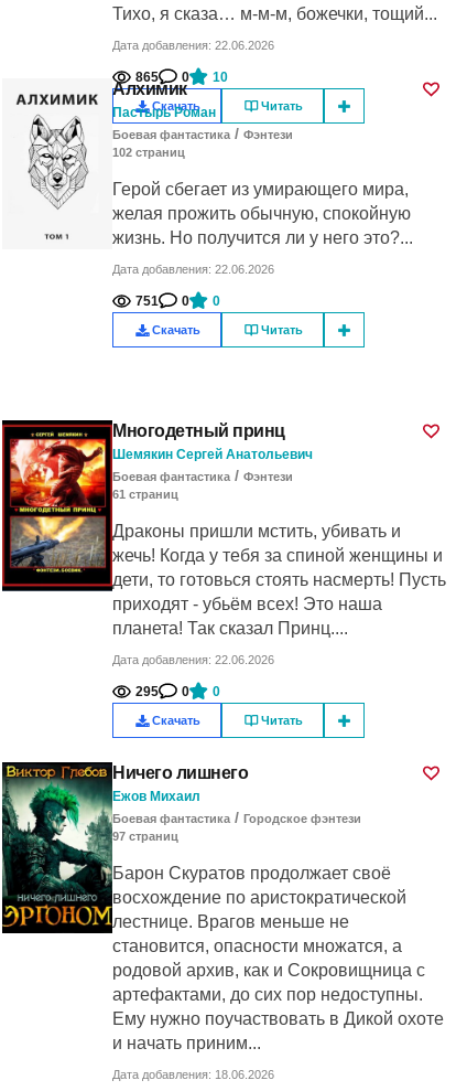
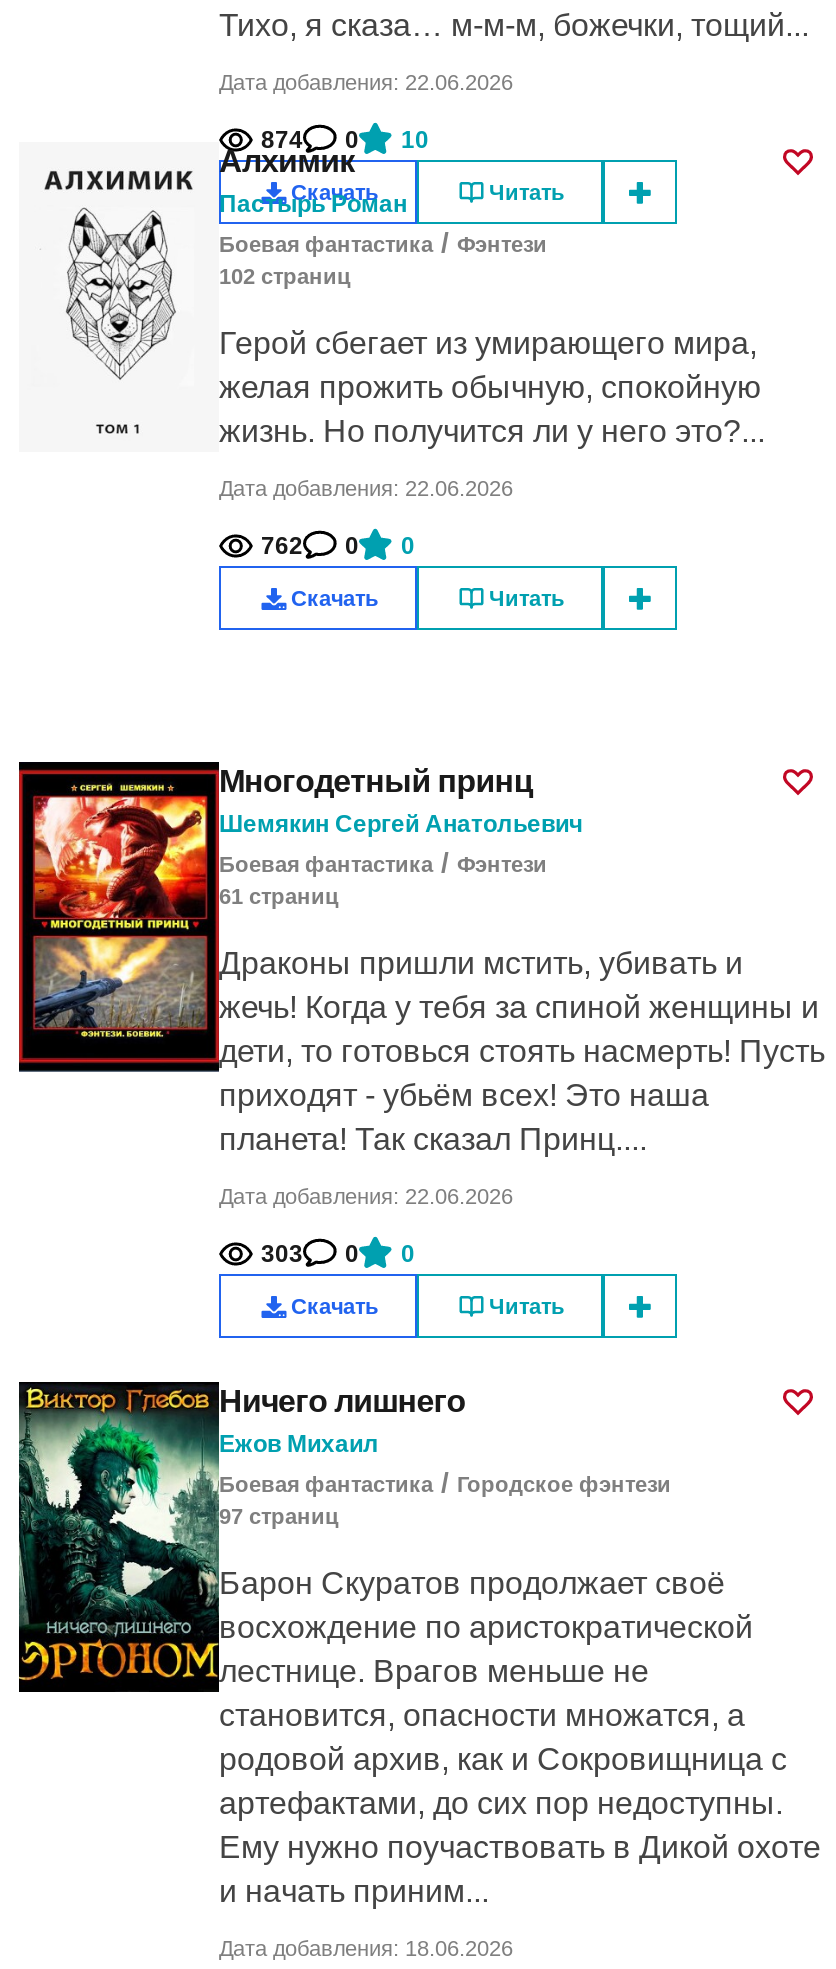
[135,69,228,84] 865 0 10 -> [261,125,429,153] 874 0 10
[135,293,220,308] 751 0 0 -> [261,531,415,559] 762 0 0
[135,683,220,699] 295 0 0 -> [261,1239,415,1267] 303 0 0

